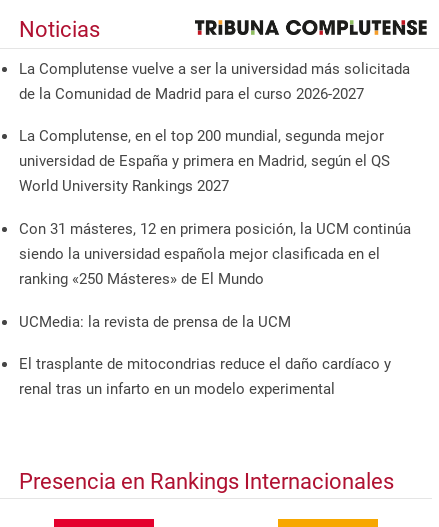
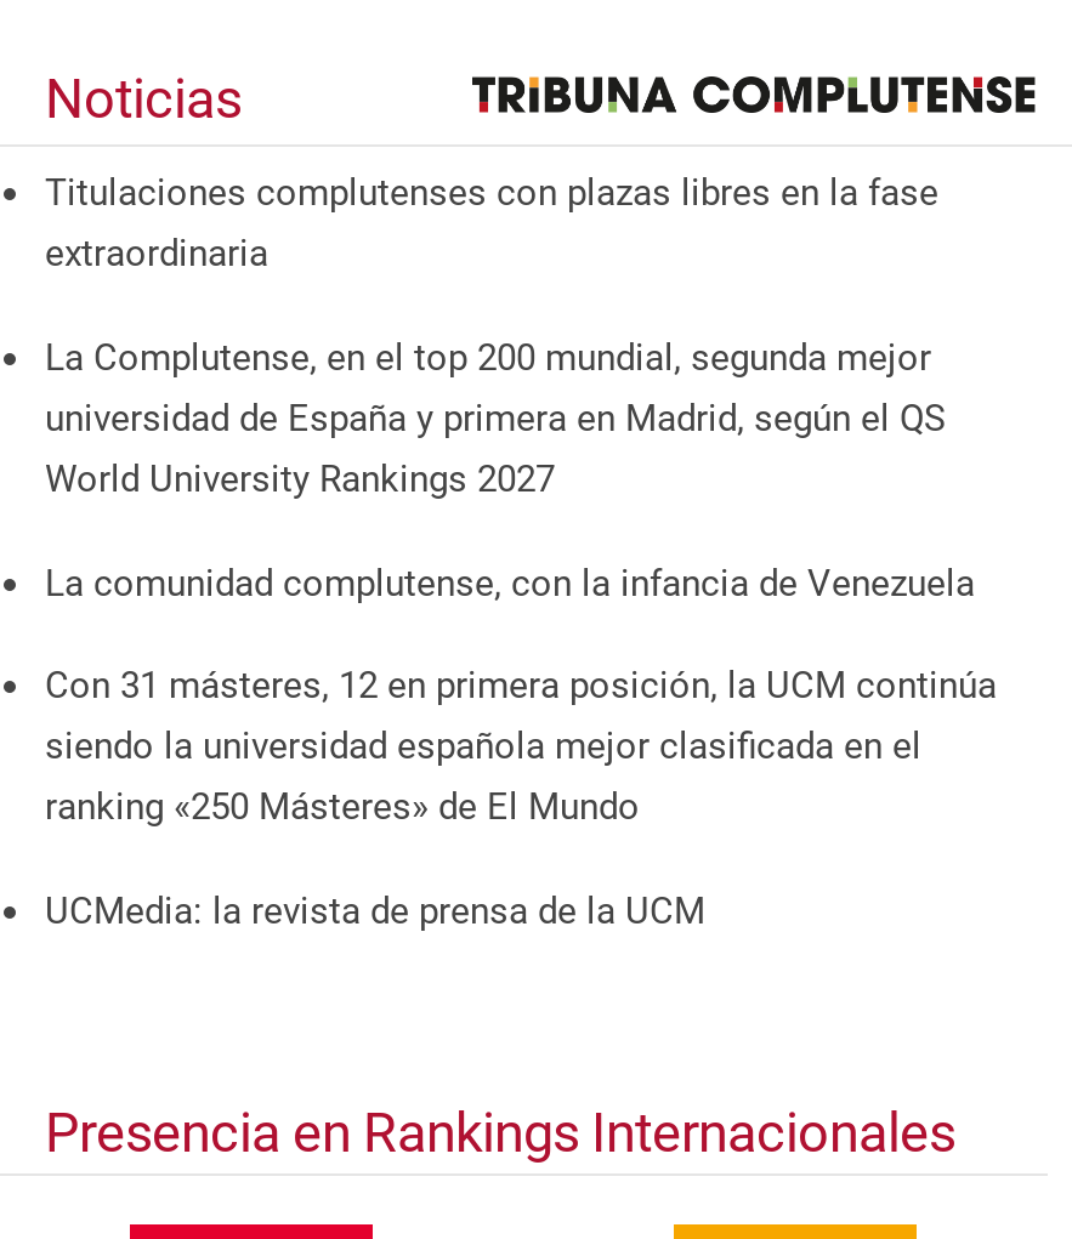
[19,60,410,103] La Complutense vuelve a ser la universidad más solicitada | de la Comunidad de Madrid para el curso 2026-2027 -> [45,172,938,276] Titulaciones complutenses con plazas libres en la fase | extraordinaria
none -> [45,561,975,604] La comunidad complutense, con la infancia de Venezuela
moved [19,220,411,331] -> [45,664,997,932]: Con 31 másteres, 12 en primera posición, la UCM continúa | siendo la universidad española mejor clasificada en el | ranking «250 Másteres» de El Mundo | UCMedia: la revista de prensa de la UCM
[19,355,391,398] El trasplante de mitocondrias reduce el daño cardíaco y | renal tras un infarto en un modelo experimental -> none

